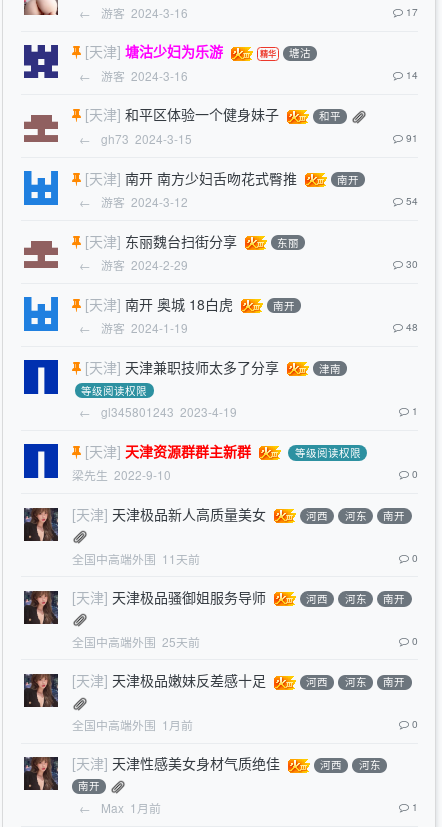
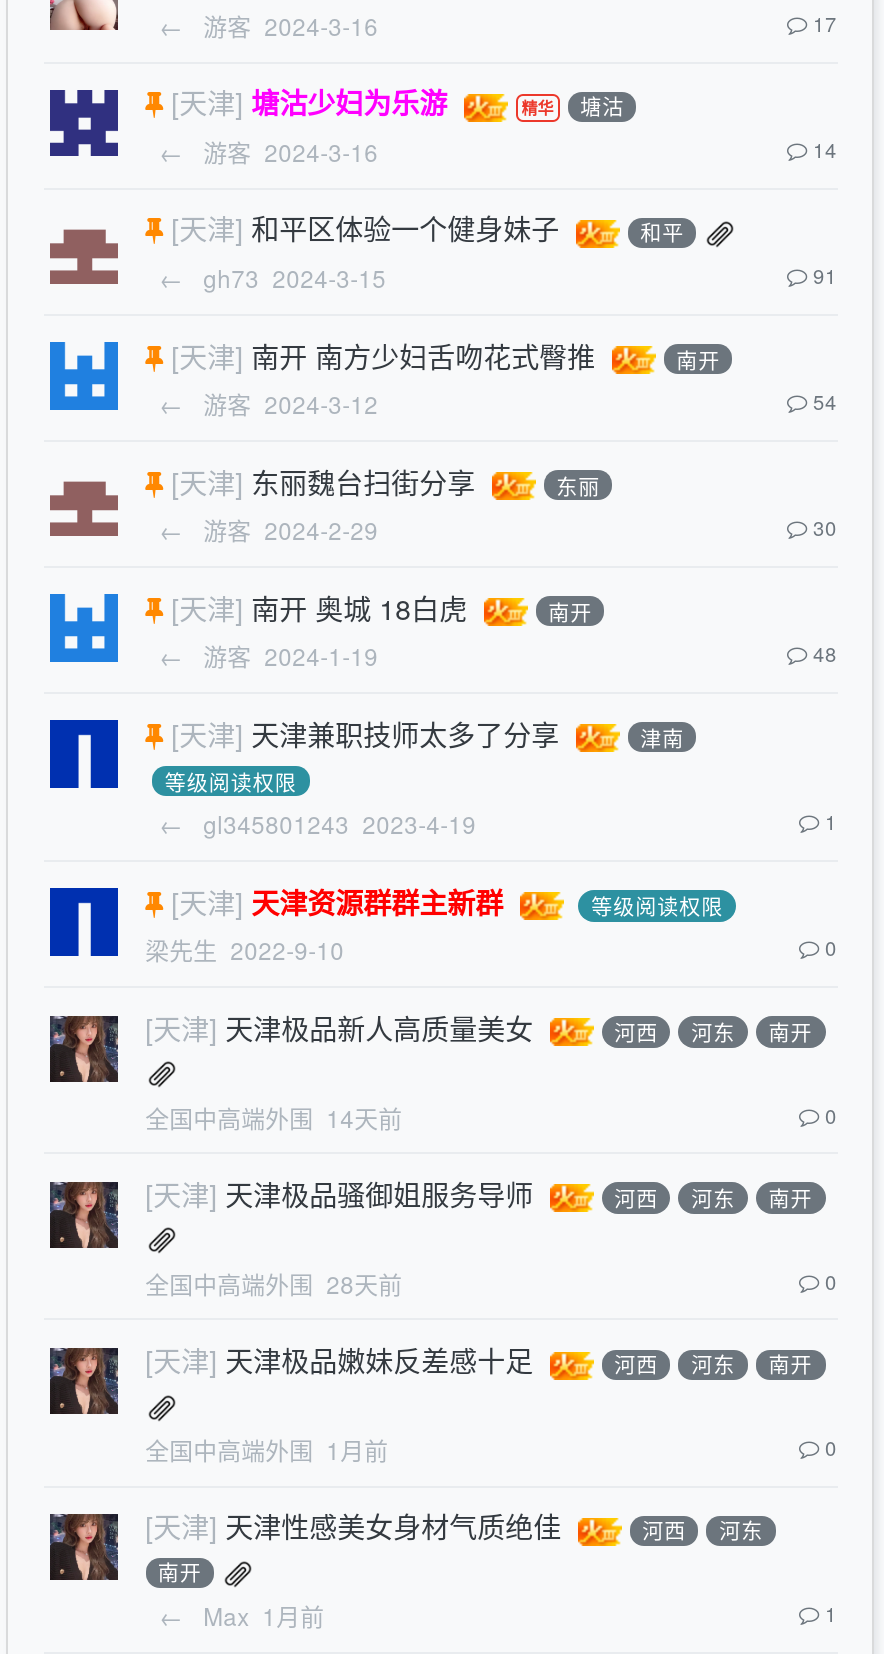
[72,549,200,566] 全国中高端外围 11天前 -> [145,1099,402,1133] 全国中高端外围 14天前
[72,633,200,650] 全国中高端外围 25天前 -> [145,1265,402,1299] 全国中高端外围 28天前

